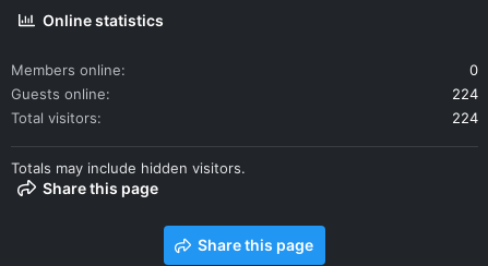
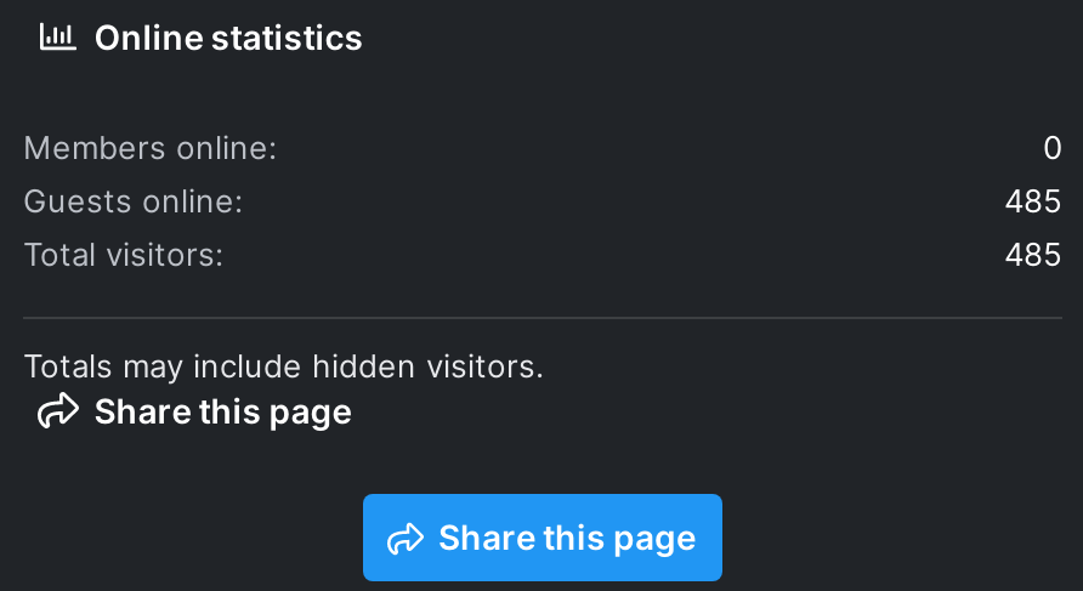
[452,85,478,102] 224 -> [1004,181,1062,220] 485
[452,109,478,126] 224 -> [1004,234,1062,273] 485

